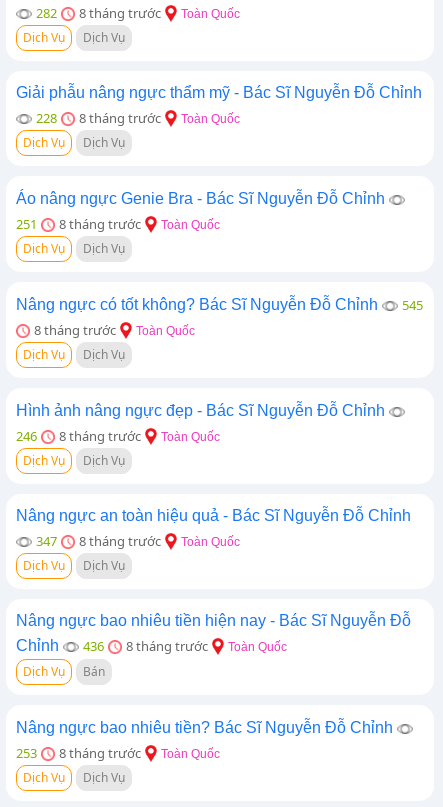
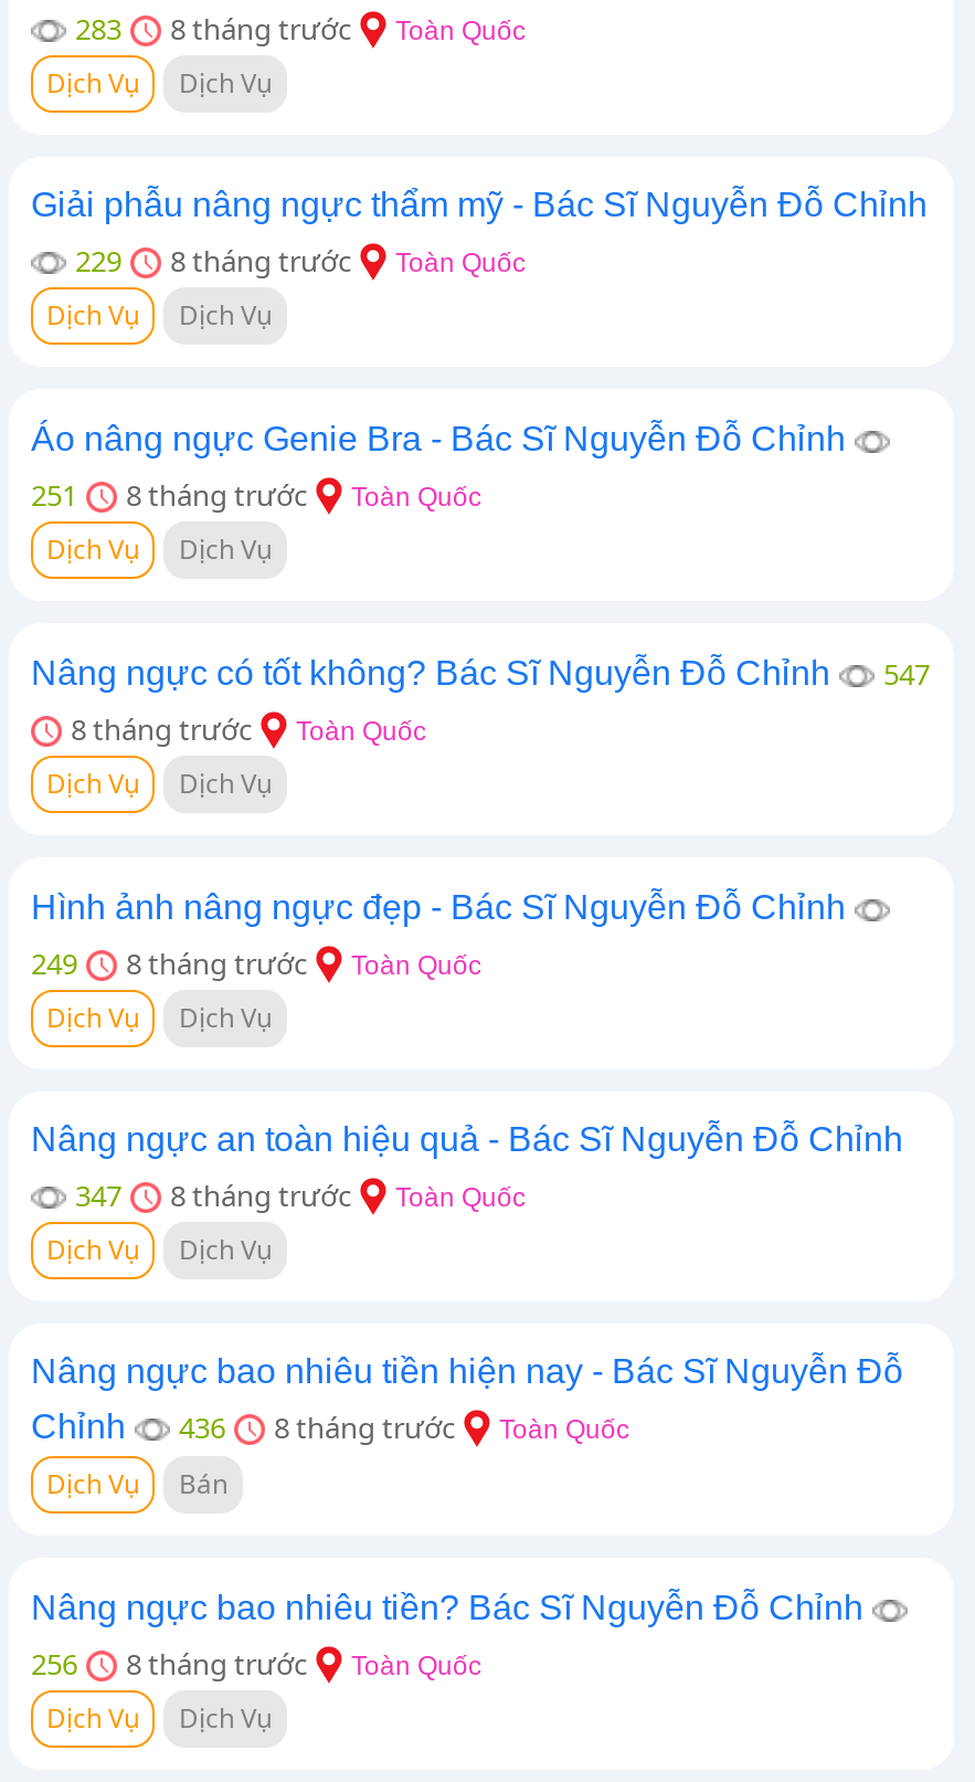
[36,4,240,22] 282 8 tháng trước Toàn Quốc -> [75,9,526,49] 283 8 tháng trước Toàn Quốc
[36,109,240,127] 228 8 tháng trước Toàn Quốc -> [75,241,526,281] 229 8 tháng trước Toàn Quốc
[16,296,423,314] Nâng ngực có tốt không? Bác Sĩ Nguyễn Đỗ Chỉnh 545 -> [31,654,930,694] Nâng ngực có tốt không? Bác Sĩ Nguyễn Đỗ Chỉnh 547
[16,427,220,445] 246 8 tháng trước Toàn Quốc -> [31,943,481,983] 249 8 tháng trước Toàn Quốc
[16,744,220,762] 253 8 tháng trước Toàn Quốc -> [31,1644,481,1684] 256 8 tháng trước Toàn Quốc

